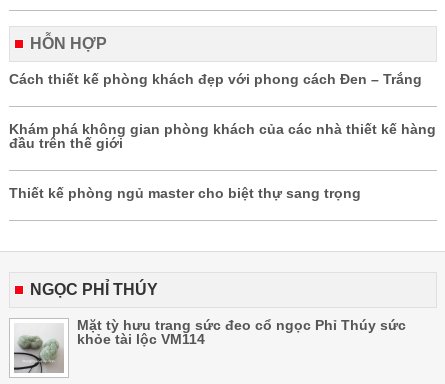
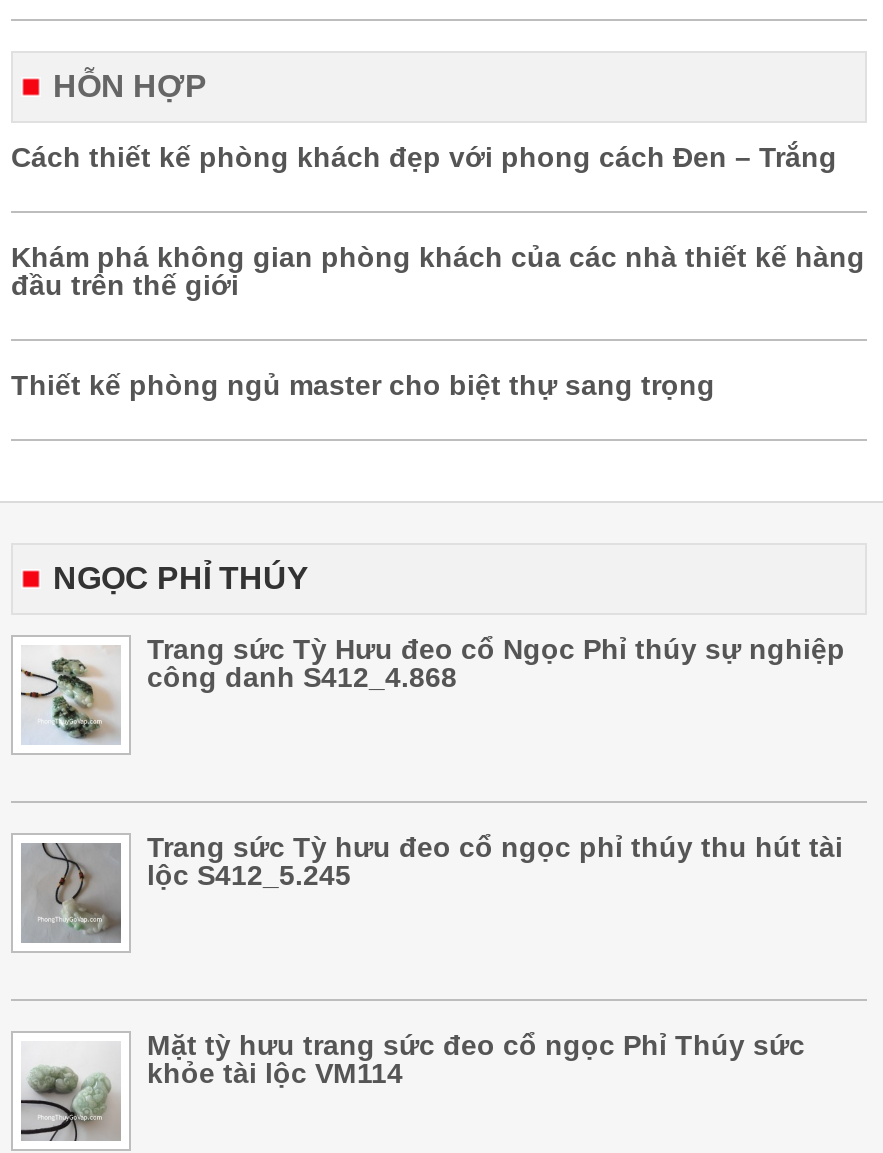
none -> [11,831,843,951] [image] | Trang sức Tỳ hưu đeo cổ ngọc phỉ thúy thu hút tài | lộc S412_5.245
none -> [21,633,845,745] [image] | Trang sức Tỳ Hưu đeo cổ Ngọc Phỉ thúy sự nghiệp | công danh S412_4.868

